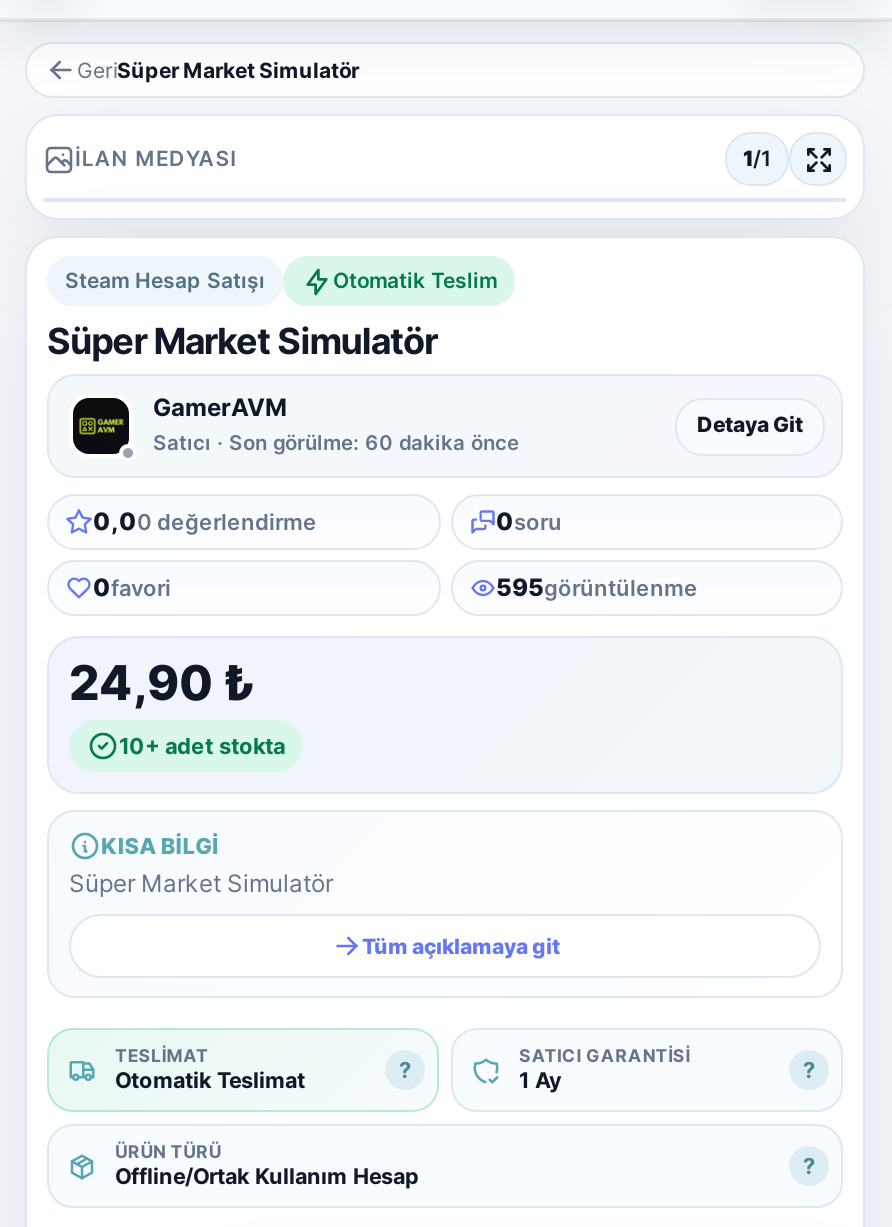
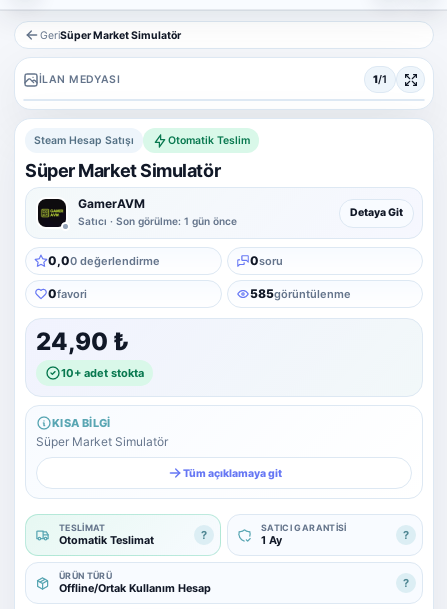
[153,430,519,454] Satıcı · Son görülme: 60 dakika önce -> [78,215,237,227] Satıcı · Son görülme: 1 gün önce
[496,572,698,602] 595görüntülenme -> [249,286,350,301] 585görüntülenme

